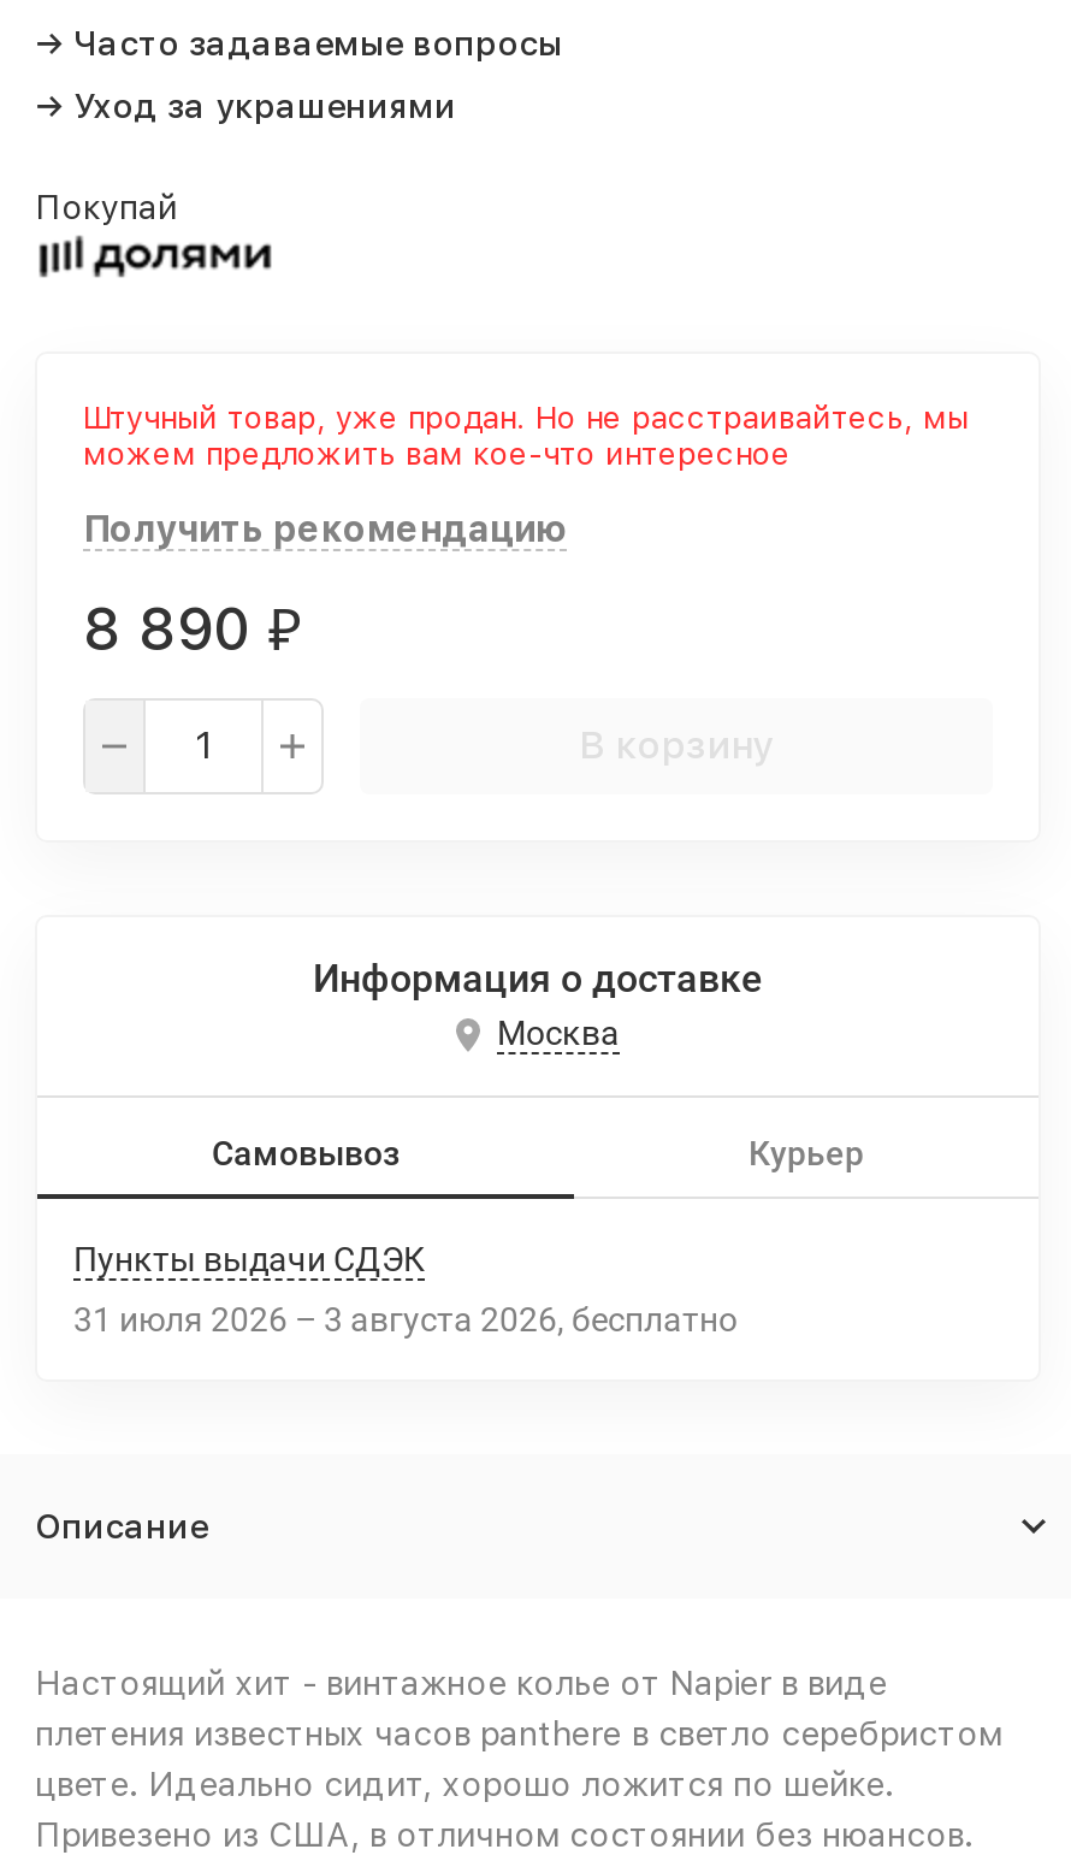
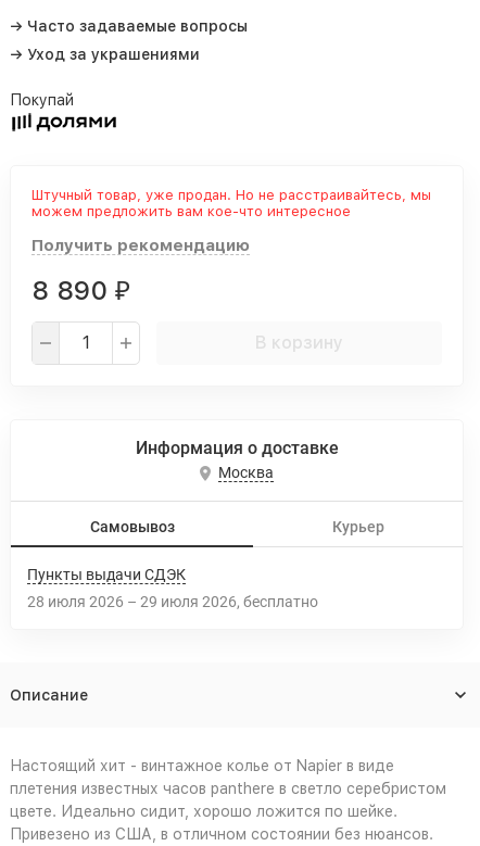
[73,1300,738,1339] 31 июля 2026 – 3 августа 2026 Бесплатно -> [27,593,318,610] 28 июля 2026 – 29 июля 2026 Бесплатно

